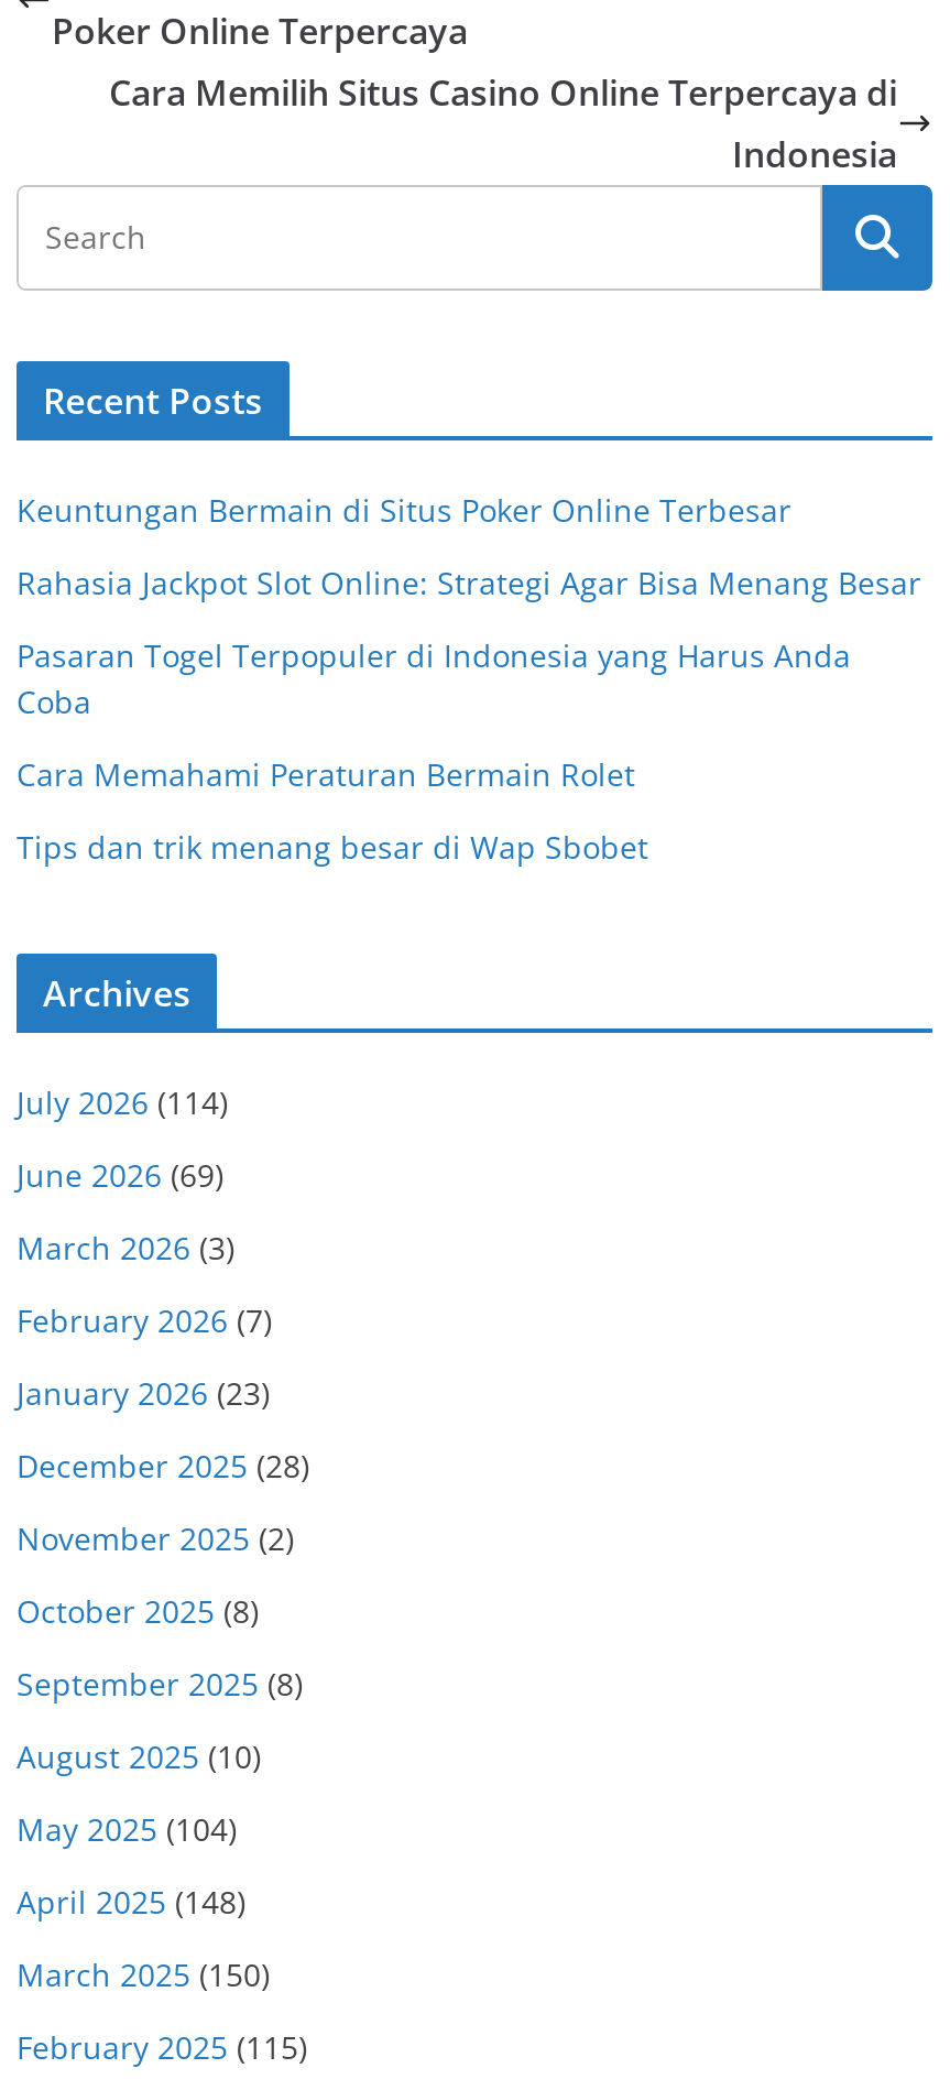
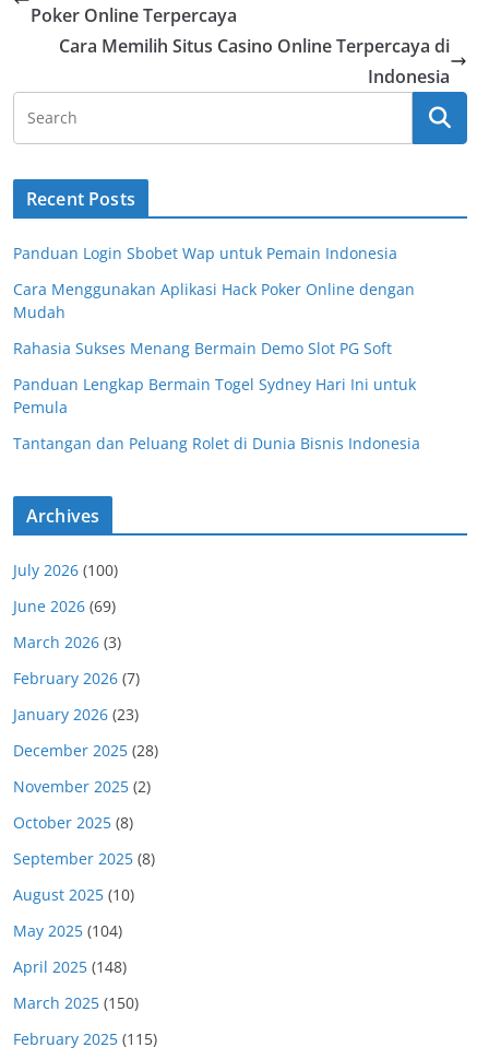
[17,489,791,531] Keuntungan Bermain di Situs Poker Online Terbesar -> [13,243,397,263] Panduan Login Sbobet Wap untuk Pemain Indonesia
[17,562,921,603] Rahasia Jackpot Slot Online: Strategi Agar Bisa Menang Besar -> [13,279,415,322] Cara Menggunakan Aplikasi Hack Poker Online dengan | Mudah
[17,634,851,722] Pasaran Togel Terpopuler di Indonesia yang Harus Anda | Coba -> [13,338,392,358] Rahasia Sukses Menang Bermain Demo Slot PG Soft
[17,753,635,795] Cara Memahami Peraturan Bermain Rolet -> [13,374,416,417] Panduan Lengkap Bermain Togel Sydney Hari Ini untuk | Pemula
[17,826,648,868] Tips dan trik menang besar di Wap Sbobet -> [13,433,420,454] Tantangan dan Peluang Rolet di Dunia Bisnis Indonesia
[17,1081,228,1123] July 2026 (114) -> [13,560,118,580] July 2026 (100)

